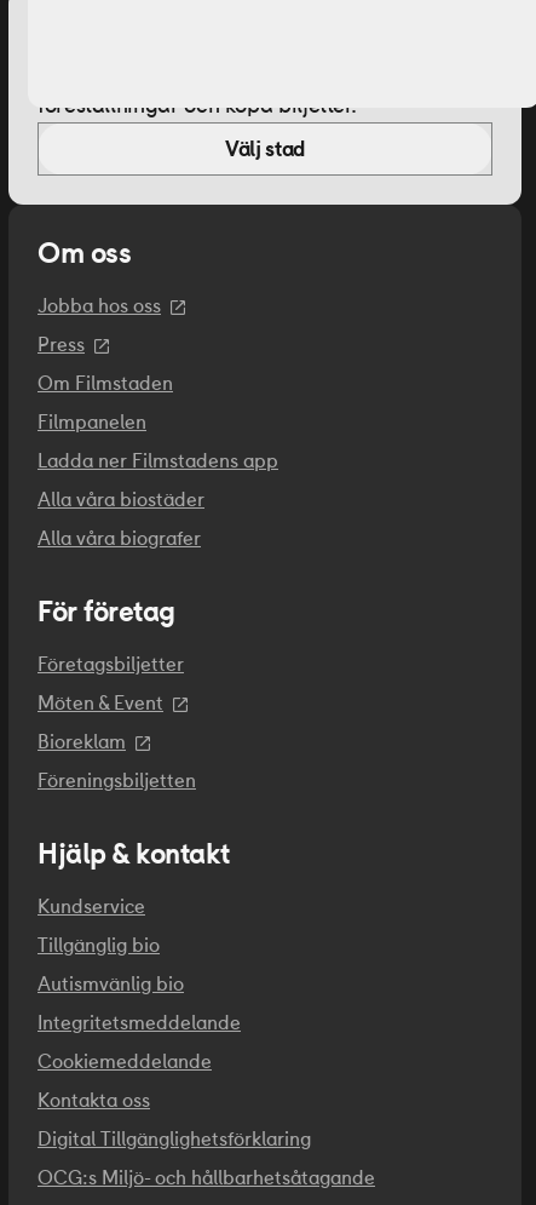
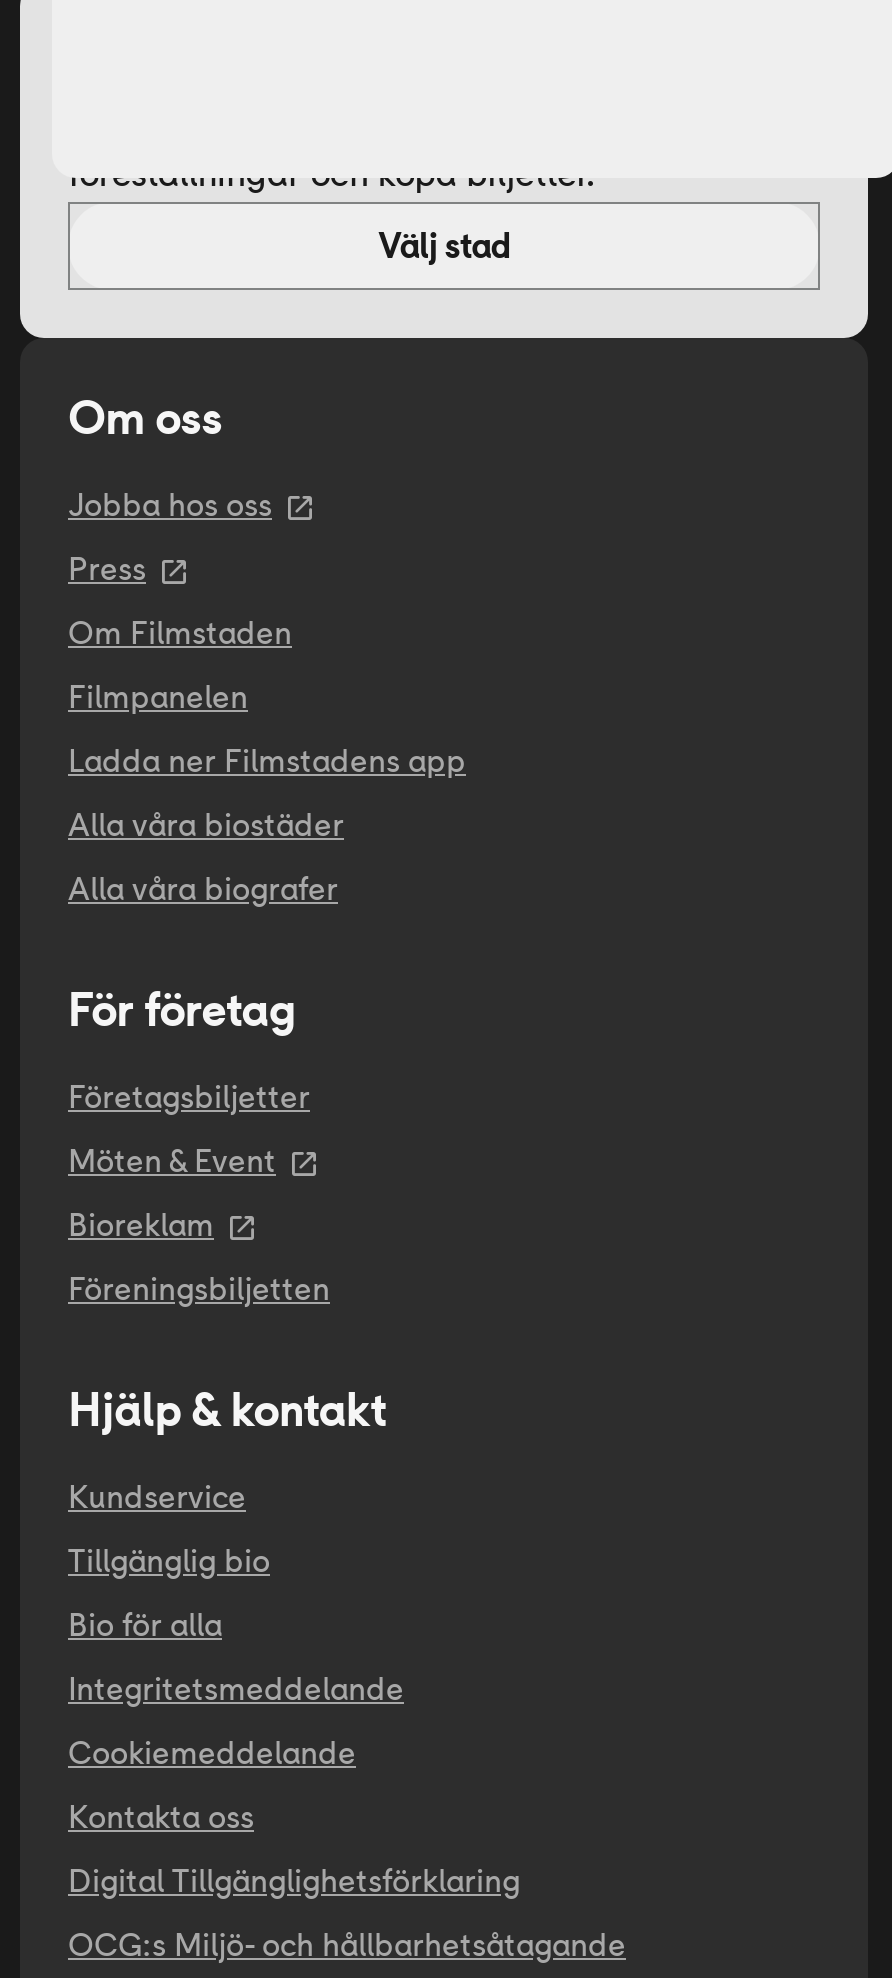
[38,972,184,995] Autismvänlig bio -> [68,1606,222,1644] Bio för alla

